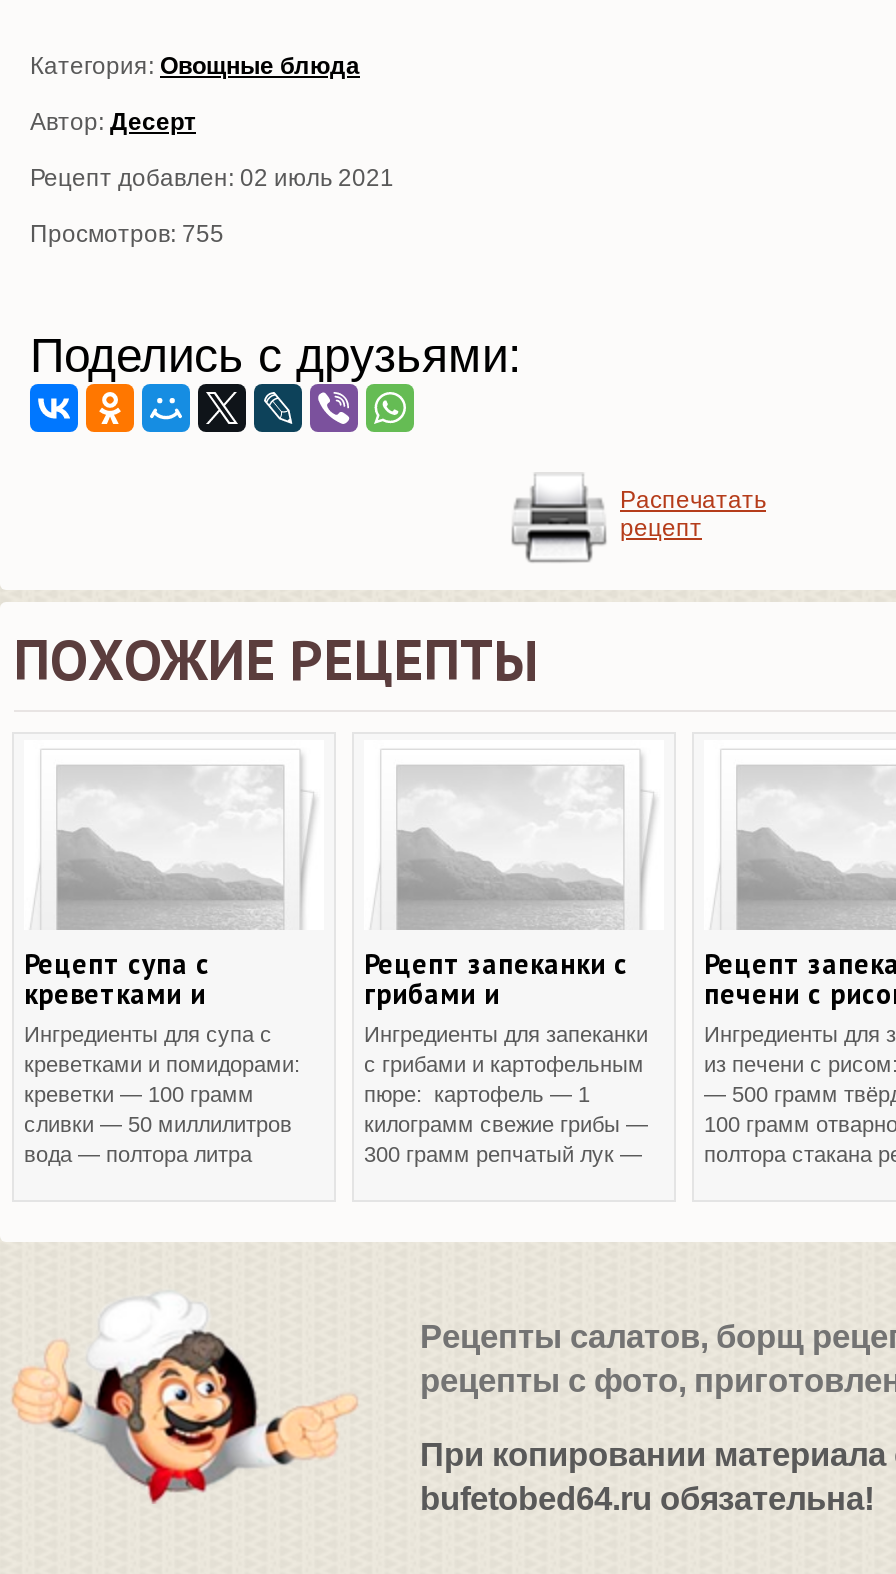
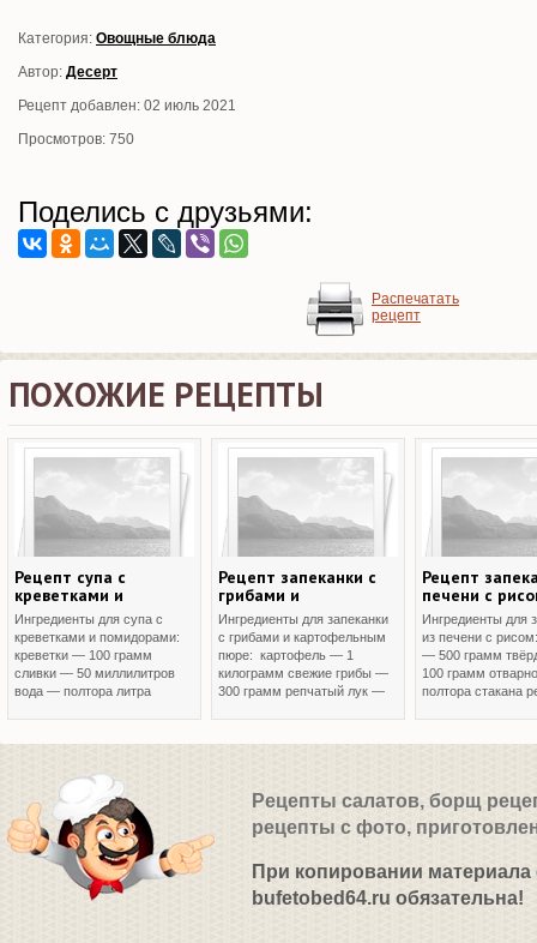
[30,220,224,248] Просмотров: 755 -> [18,131,134,148] Просмотров: 750

